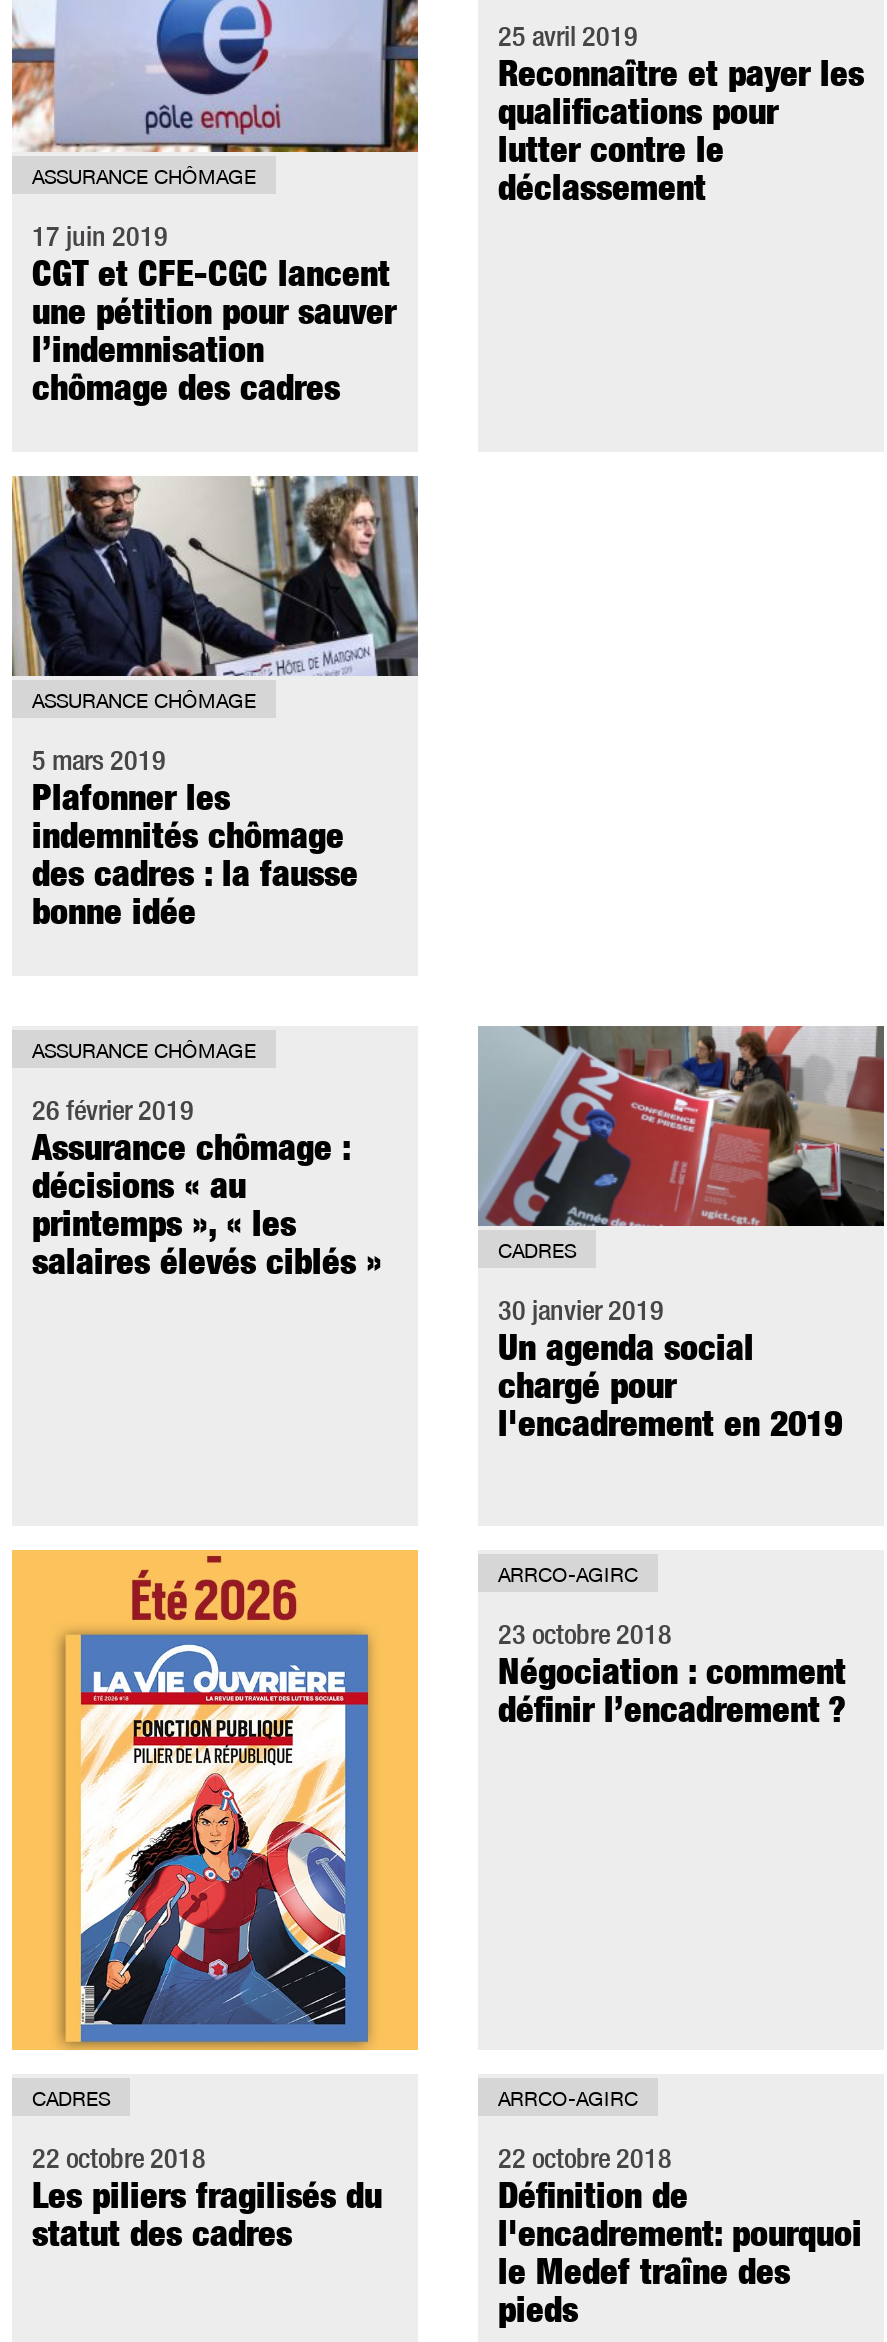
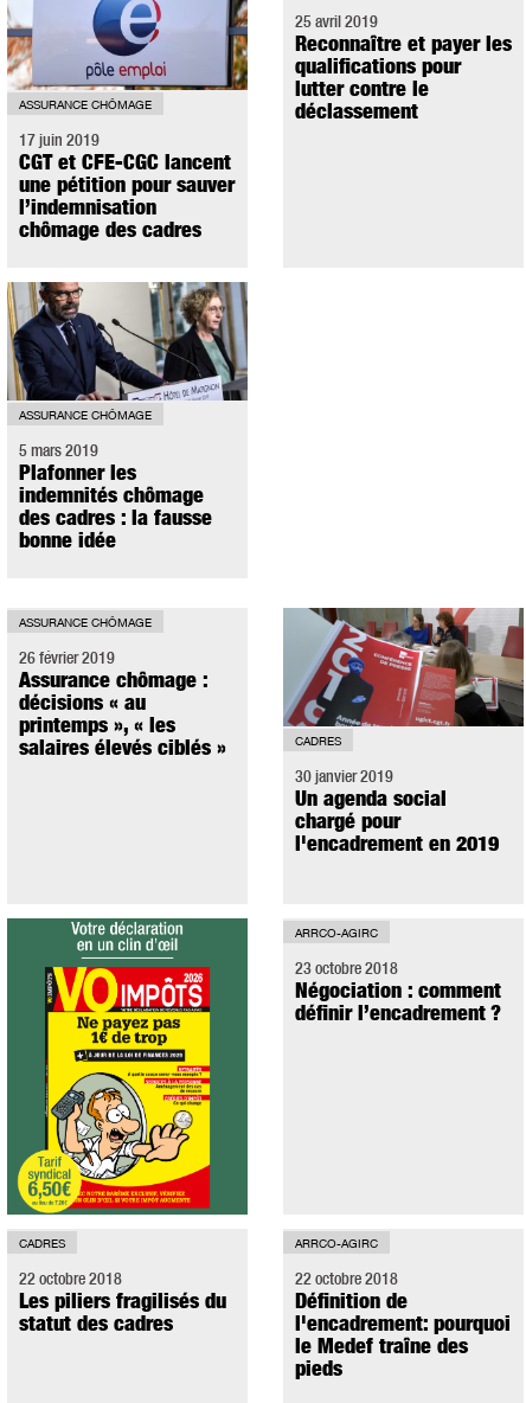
[10,1548,420,2052] [image] -> [6,917,249,1216] [image]

